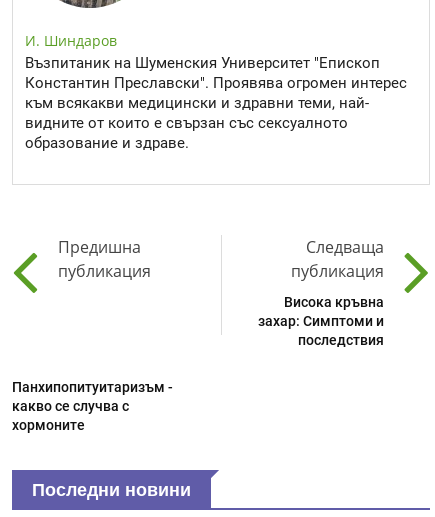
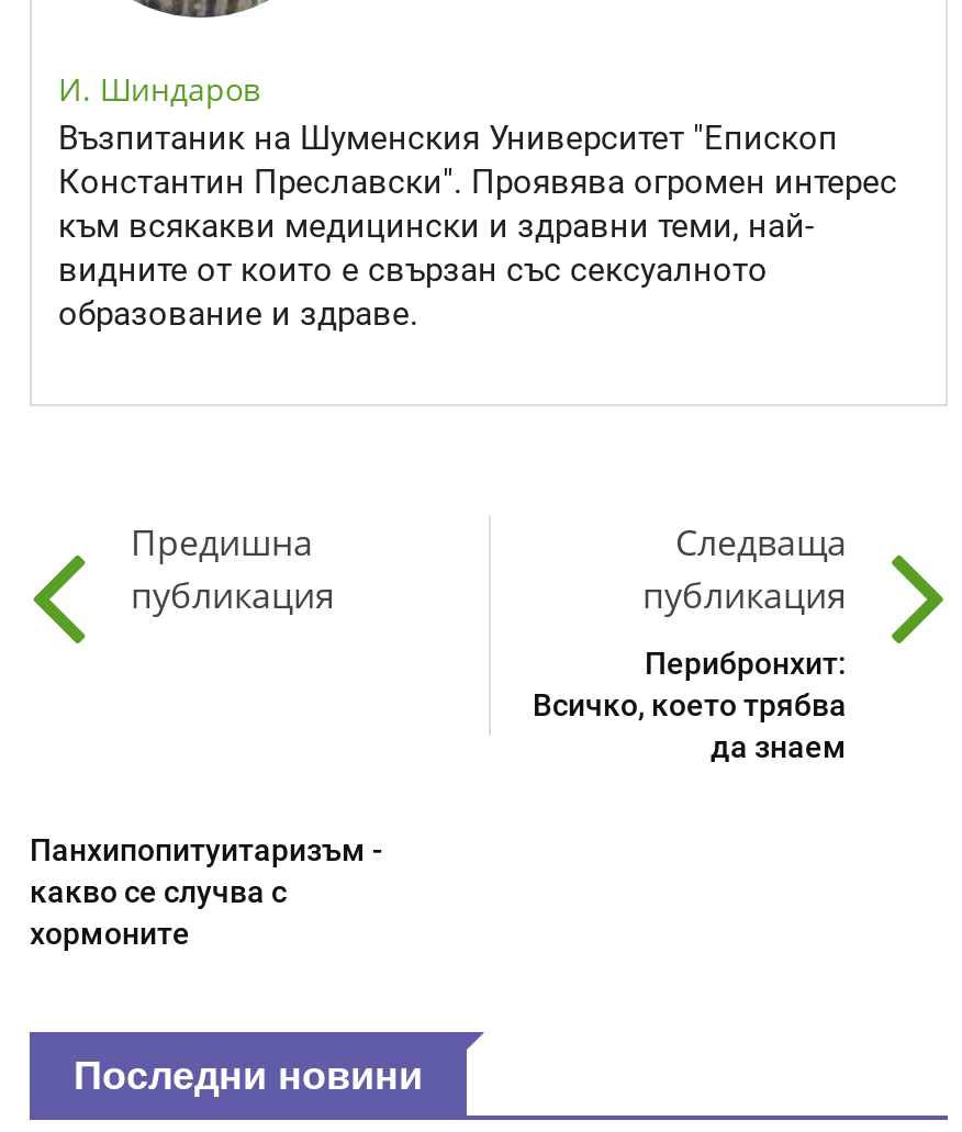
[258,293,384,347] Висока кръвна | захар: Симптоми и | последствия -> [533,645,847,763] Перибронхит: | Всичко, което трябва | да знаем

